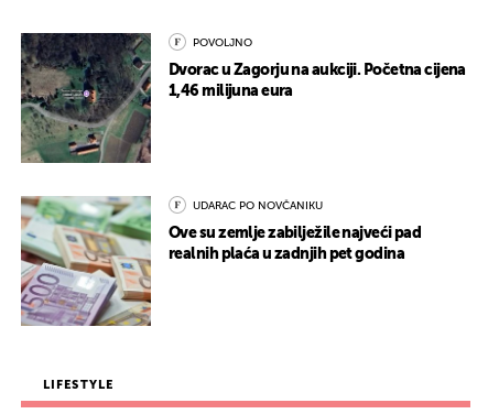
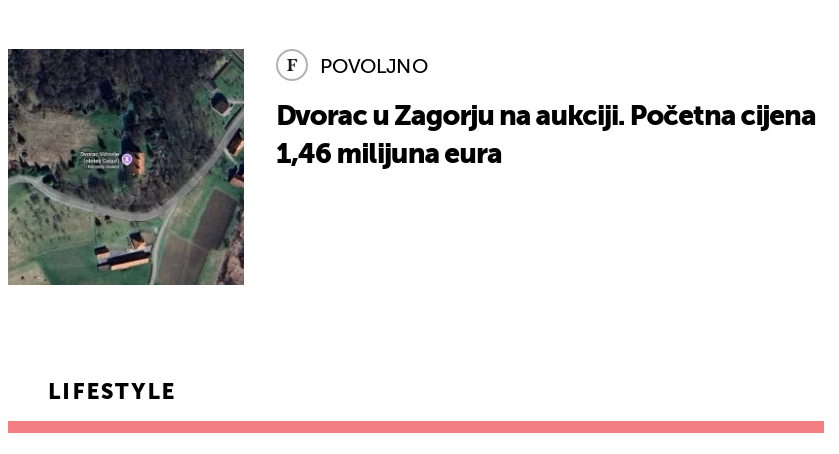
[20,196,421,327] [image] | UDARAC PO NOVČANIKU | Ove su zemlje zabilježile najveći pad | realnih plaća u zadnjih pet godina -> none

